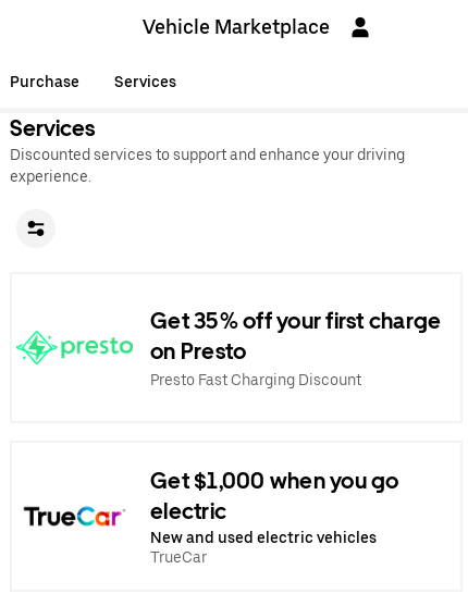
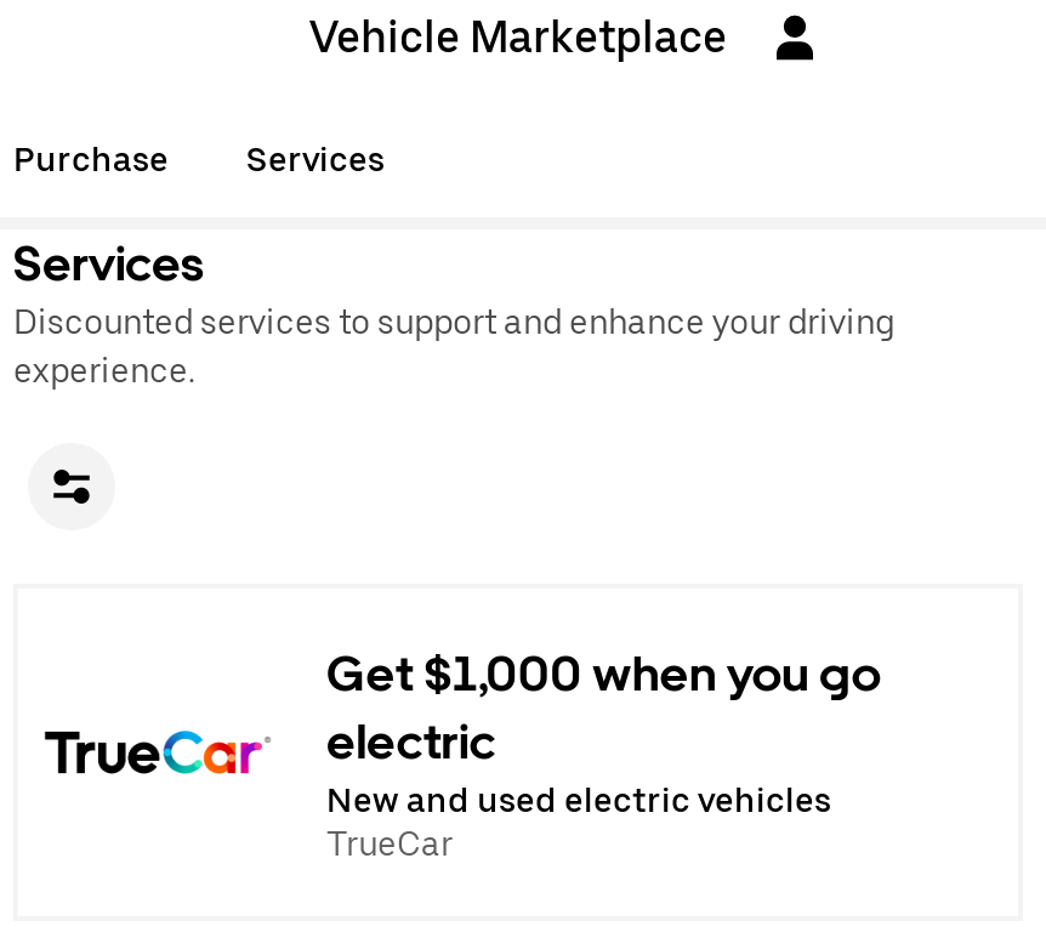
[15,307,441,388] [image] | Get 35% off your first charge | on Presto | Presto Fast Charging Discount -> none

